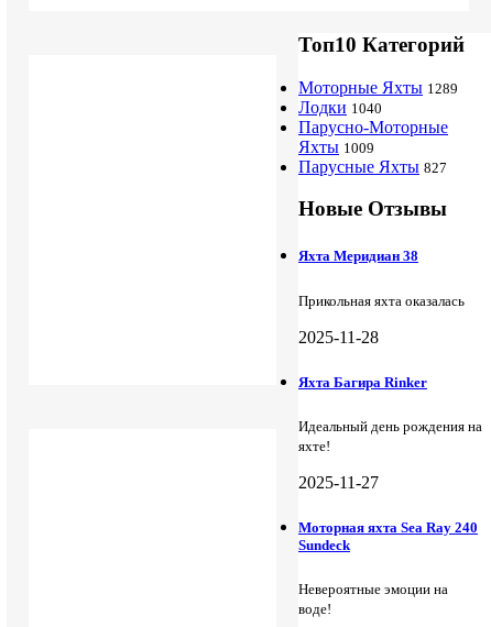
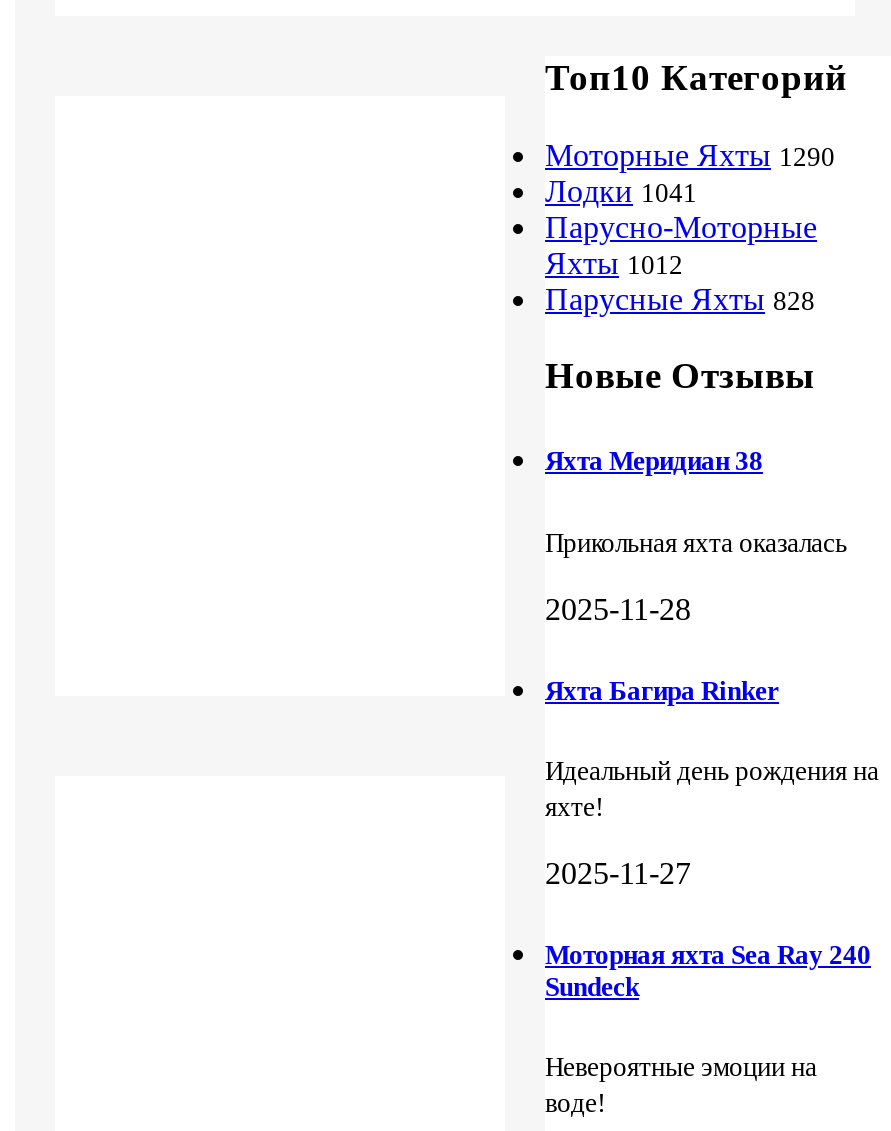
[298,78,458,96] Моторные Яхты 1289 -> [545,137,835,171] Моторные Яхты 1290
[298,97,382,116] Лодки 1040 -> [545,173,697,207] Лодки 1041
[298,137,374,156] Яхты 1009 -> [545,245,683,279] Яхты 1012
[298,157,447,176] Парусные Яхты 827 -> [545,281,815,315] Парусные Яхты 828

